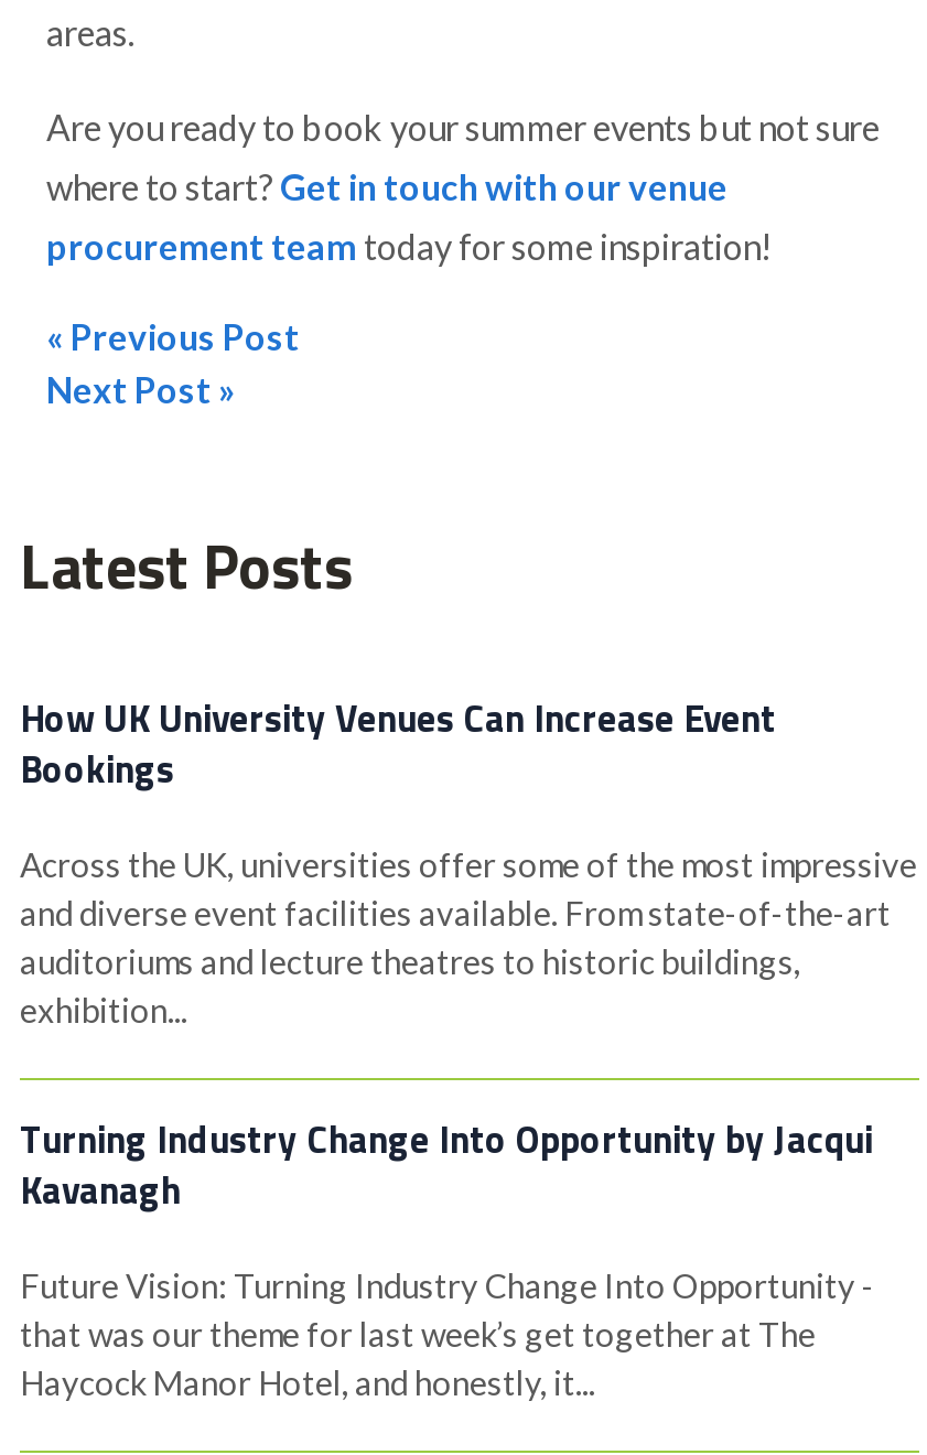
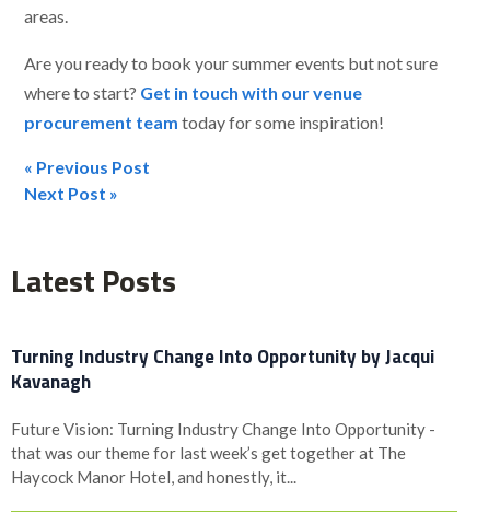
[20,690,917,1030] How UK University Venues Can Increase Event | Bookings | Across the UK, universities offer some of the most impressive | and diverse event facilities available. From state-of-the-art | auditoriums and lecture theatres to historic buildings, | exhibition... -> none

